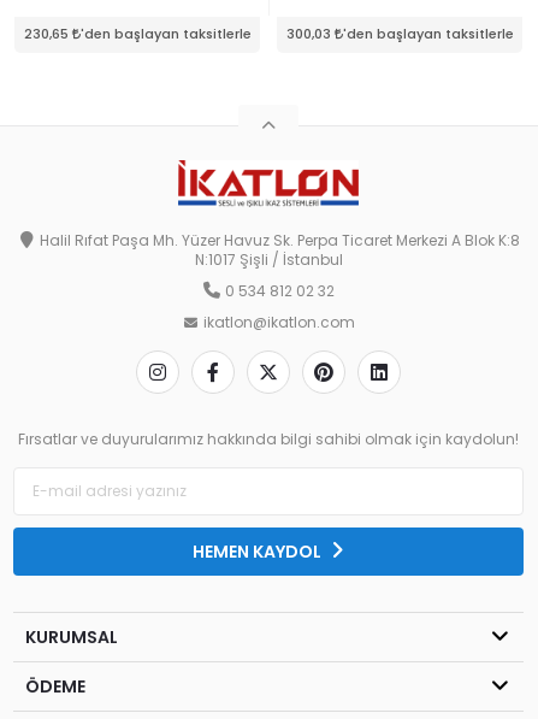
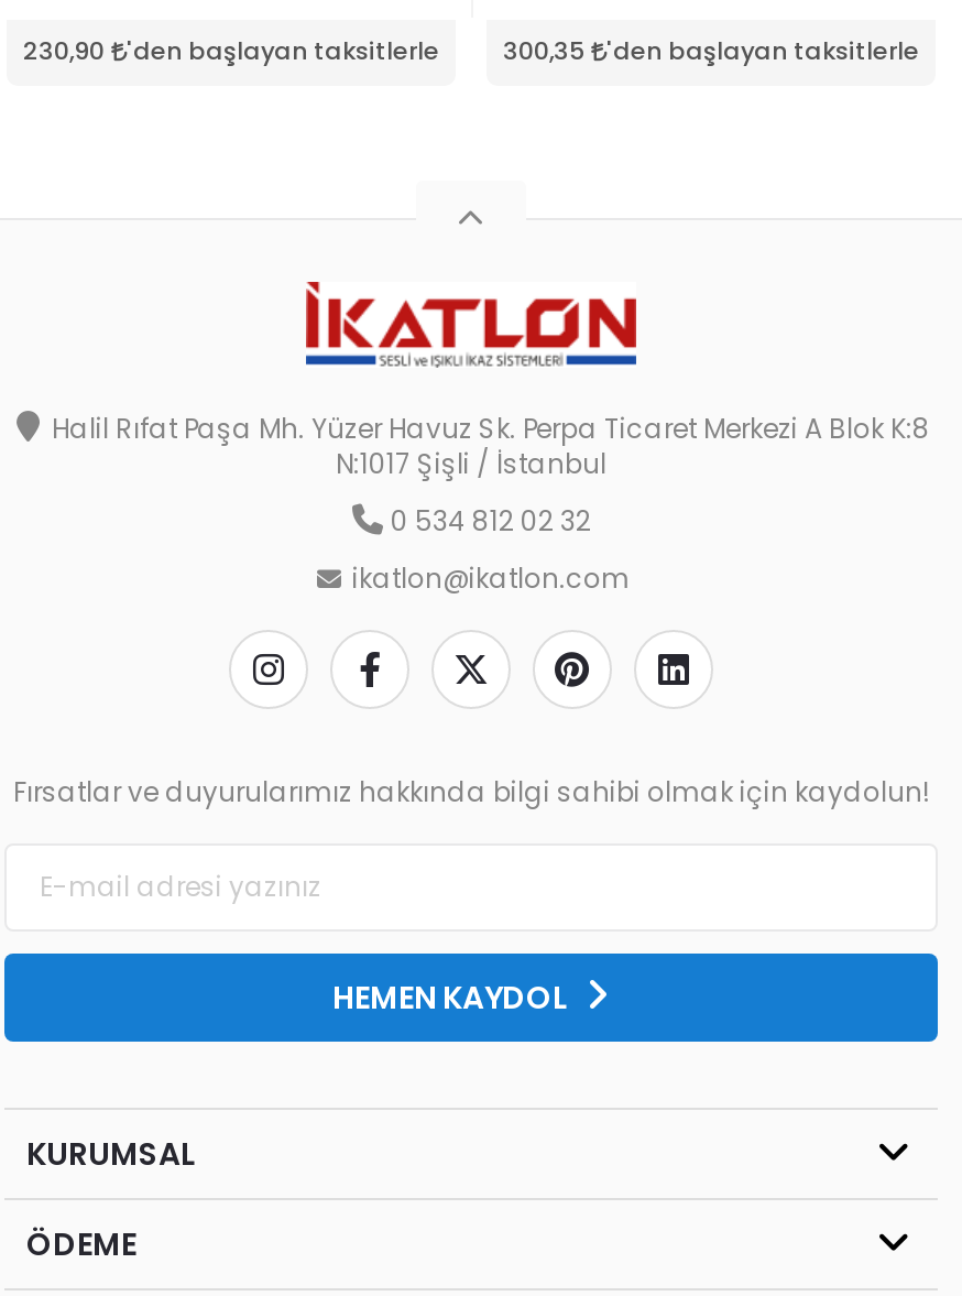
[23,28,251,41] 230,65 'den başlayan taksitlerle -> [23,40,439,64] 230,90 'den başlayan taksitlerle
[286,28,513,41] 300,03 'den başlayan taksitlerle -> [503,40,919,64] 300,35 'den başlayan taksitlerle

